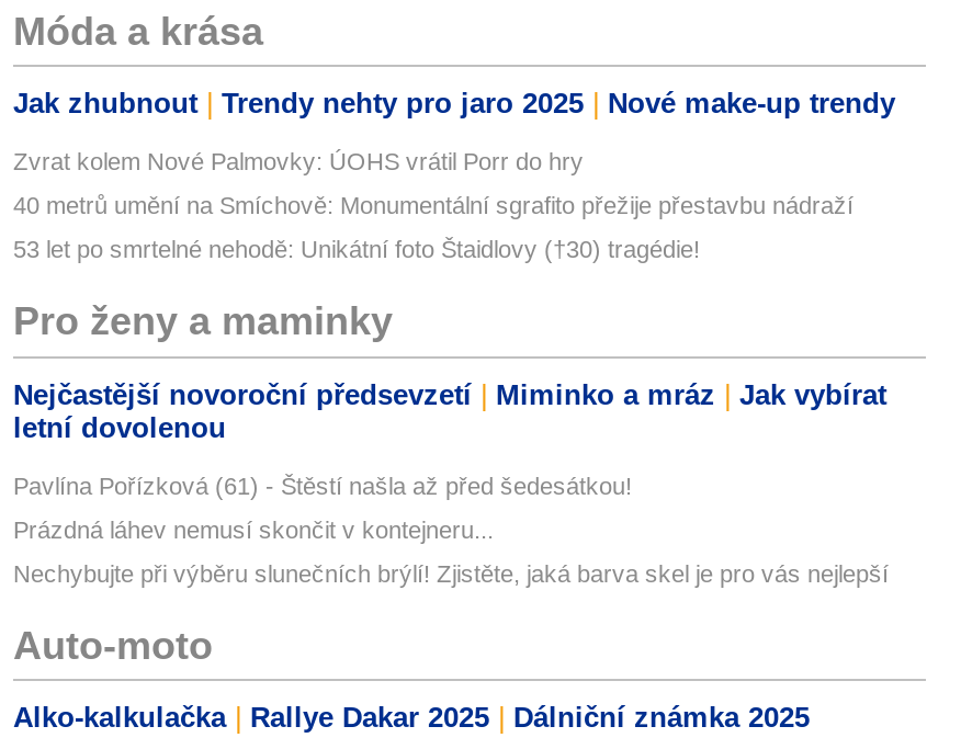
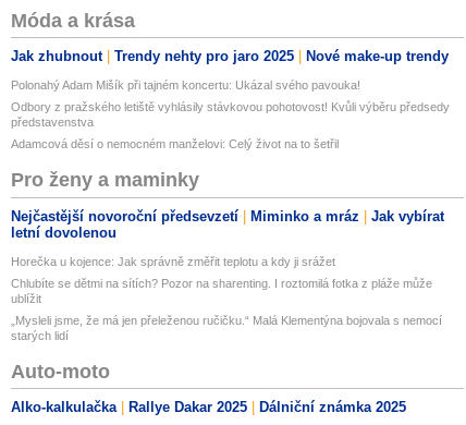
[13,149,584,175] Zvrat kolem Nové Palmovky: ÚOHS vrátil Porr do hry -> [11,79,360,92] Polonahý Adam Mišík při tajném koncertu: Ukázal svého pavouka!
[13,193,853,219] 40 metrů umění na Smíchově: Monumentální sgrafito přežije přestavbu nádraží -> [11,101,450,129] Odbory z pražského letiště vyhlásily stávkovou pohotovost! Kvůli výběru předsedy | představenstva
[13,236,700,263] 53 let po smrtelné nehodě: Unikátní foto Štaidlovy (†30) tragédie! -> [11,138,339,151] Adamcová děsí o nemocném manželovi: Celý život na to šetřil
[13,472,632,499] Pavlína Pořízková (61) - Štěstí našla až před šedesátkou! -> [11,255,335,268] Horečka u kojence: Jak správně změřit teplotu a kdy ji srážet
[13,516,494,542] Prázdná láhev nemusí skončit v kontejneru... -> [11,277,432,305] Chlubíte se dětmi na sítích? Pozor na sharenting. I roztomilá fotka z pláže může | ublížit
[13,560,889,586] Nechybujte při výběru slunečních brýlí! Zjistěte, jaká barva skel je pro vás nejlepší -> [11,314,442,342] „Mysleli jsme, že má jen přeleženou ručičku.“ Malá Klementýna bojovala s nemocí | starých lidí

